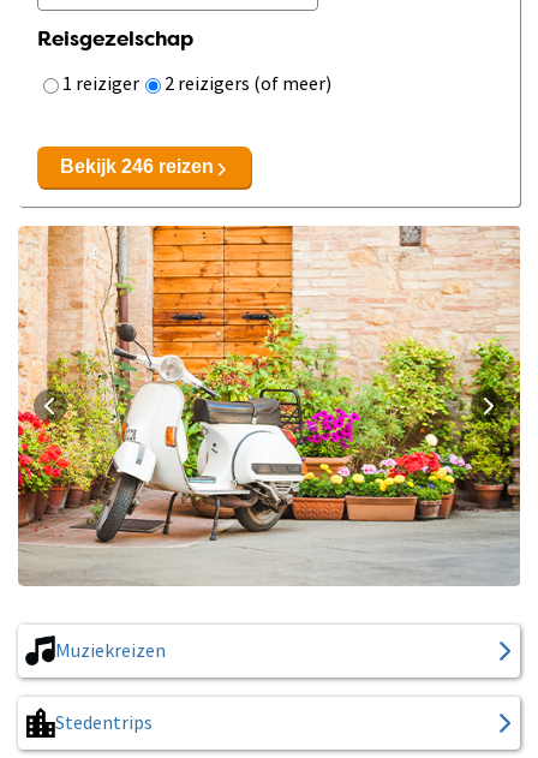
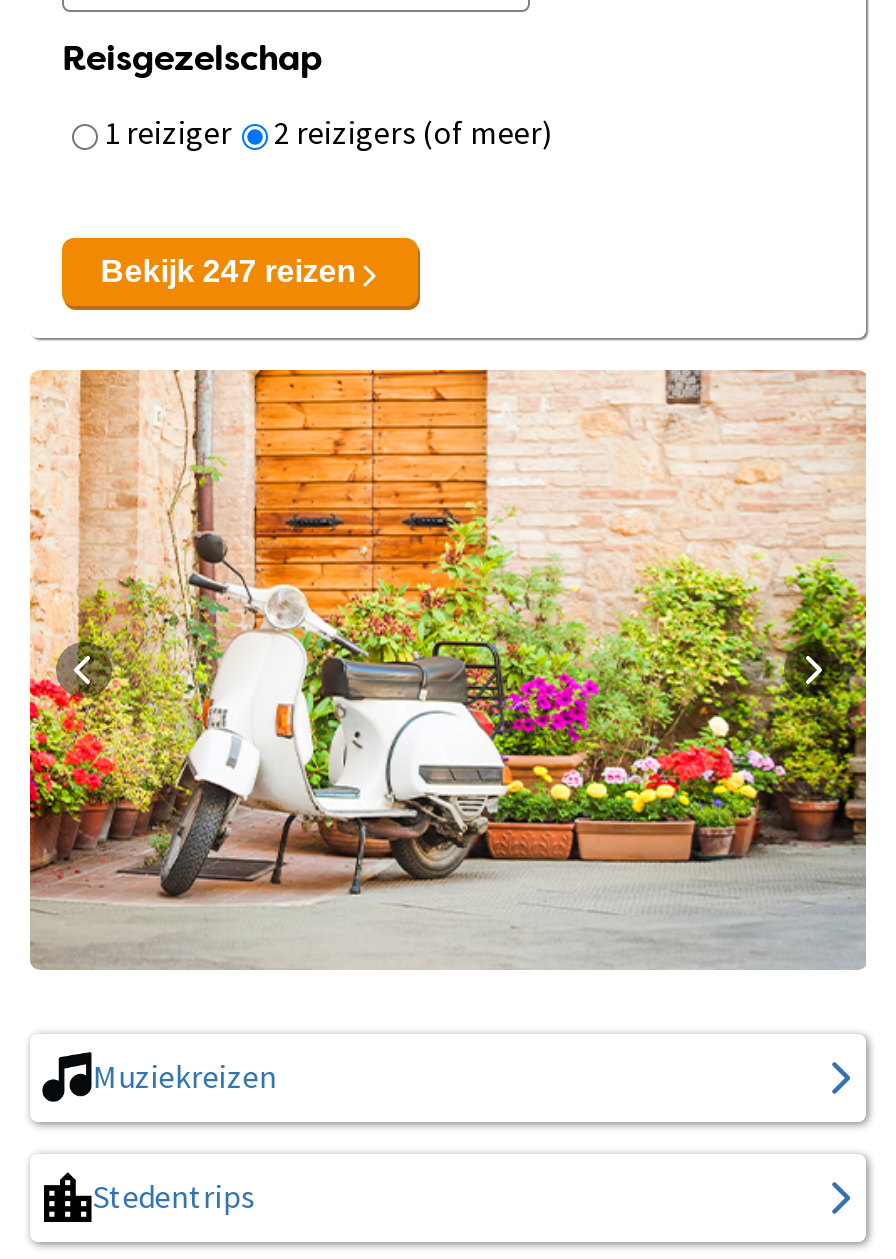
[60,156,214,176] Bekijk 246 reizen -> [100,253,356,287] Bekijk 247 reizen

